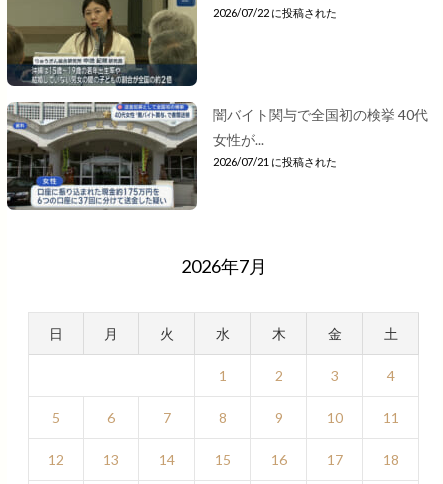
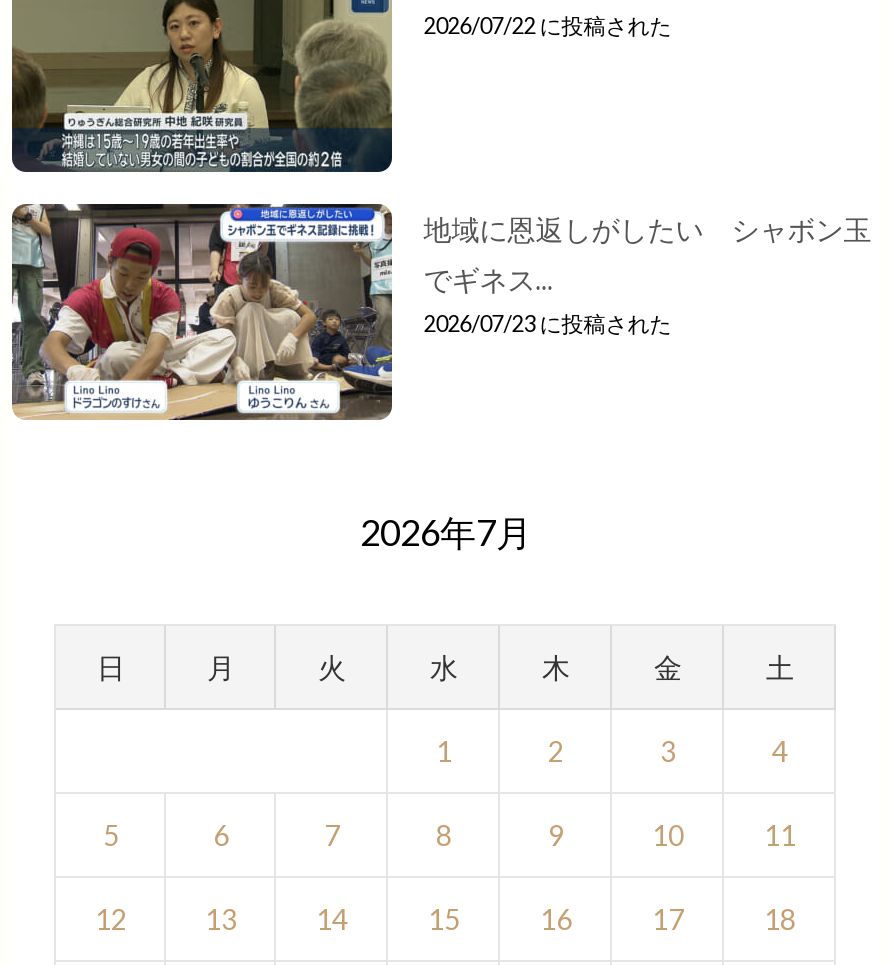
[6,101,428,210] [image] | 闇バイト関与で全国初の検挙 40代 -> [10,204,871,420] [image] | 地域に恩返しがしたい シャボン玉
[213,131,337,168] 女性が... | 2026/07/21 に投稿された -> [423,262,671,336] でギネス... | 2026/07/23 に投稿された

